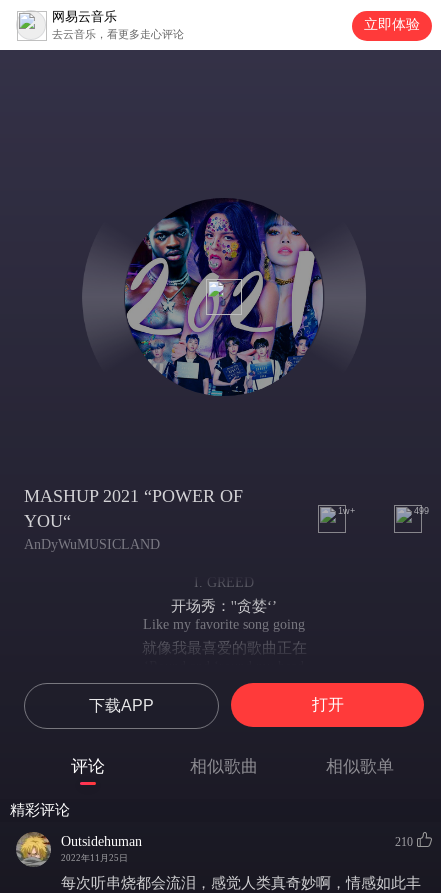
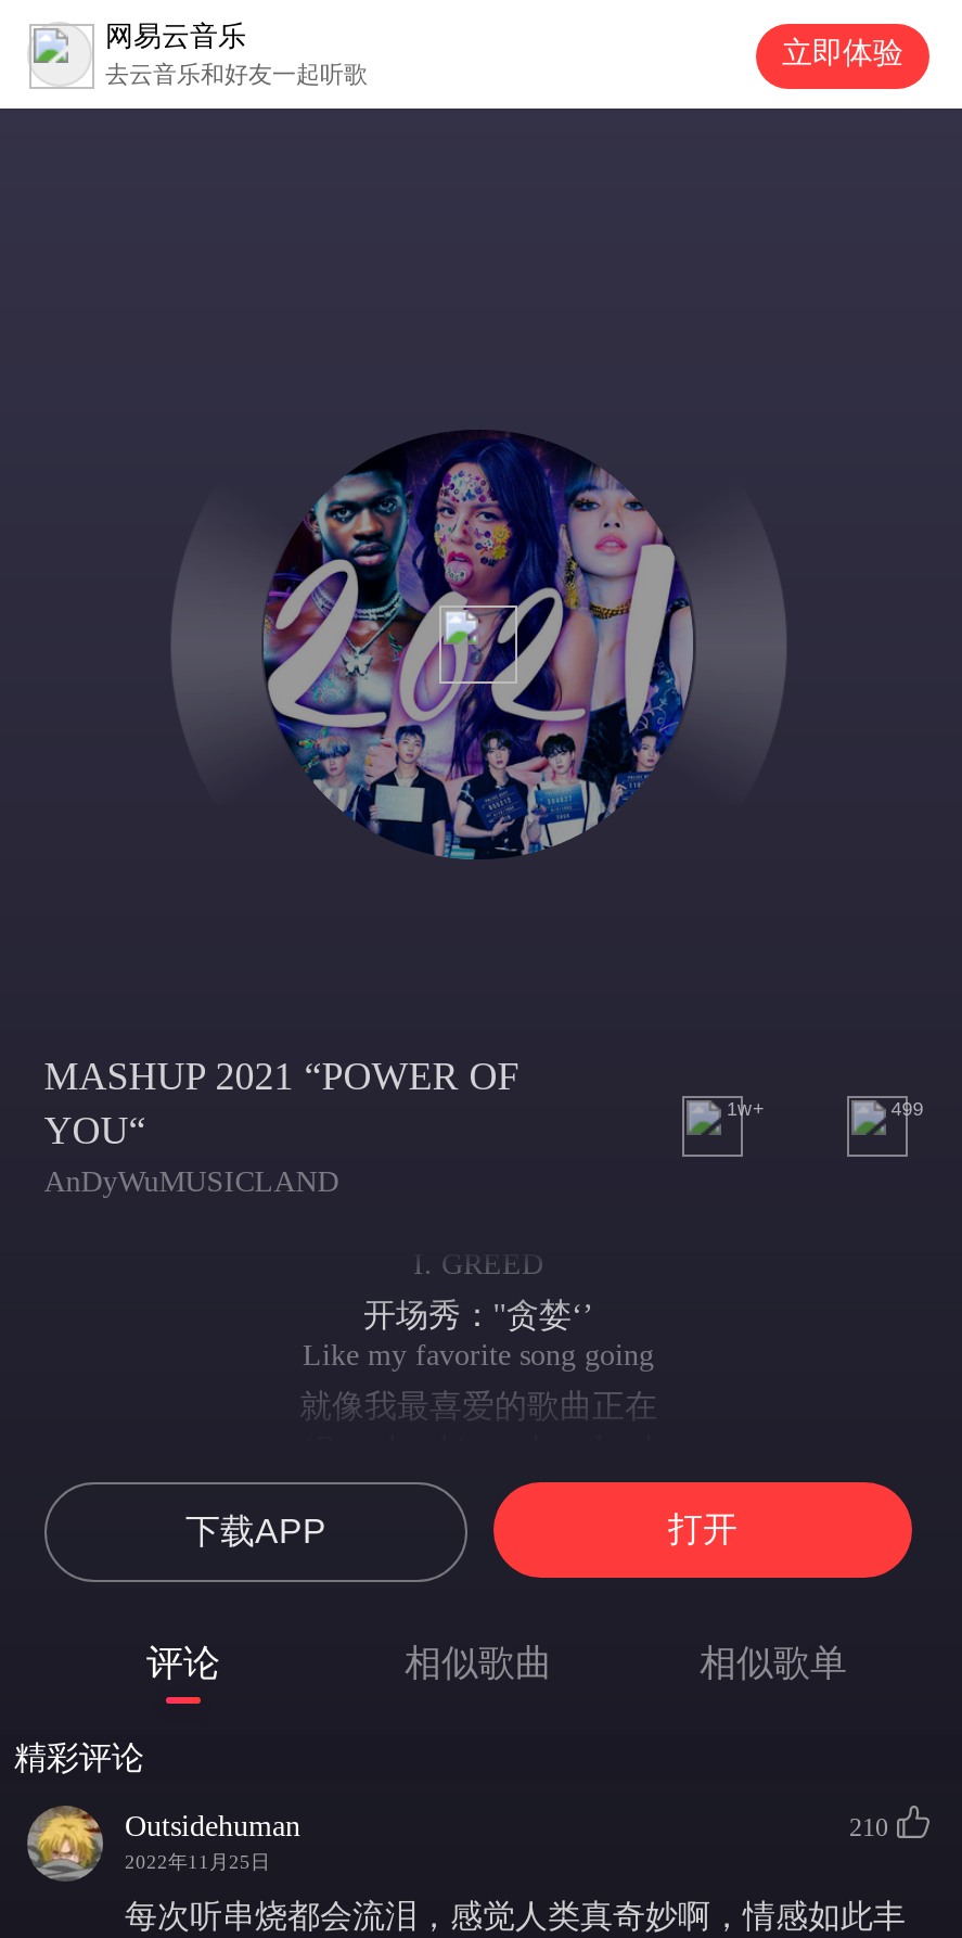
[52,28,184,40] 去云音乐，看更多走心评论 -> [105,61,368,87] 去云音乐和好友一起听歌

